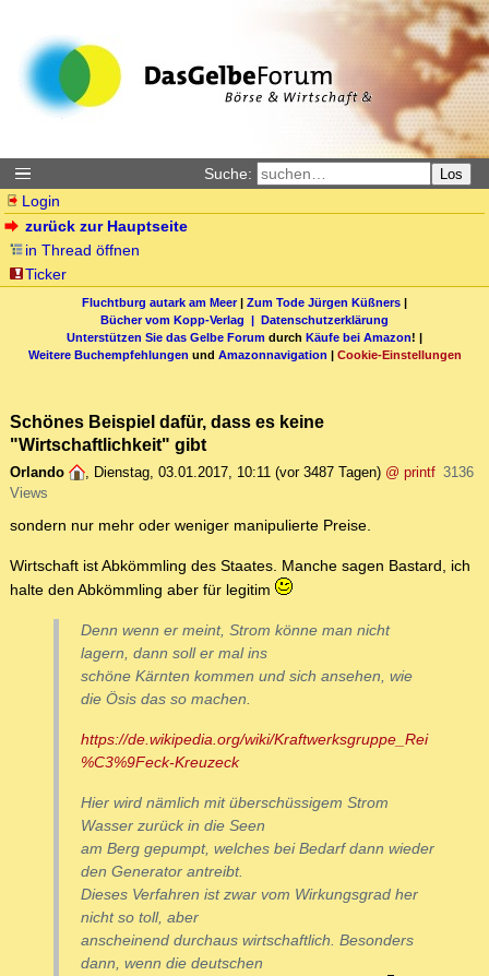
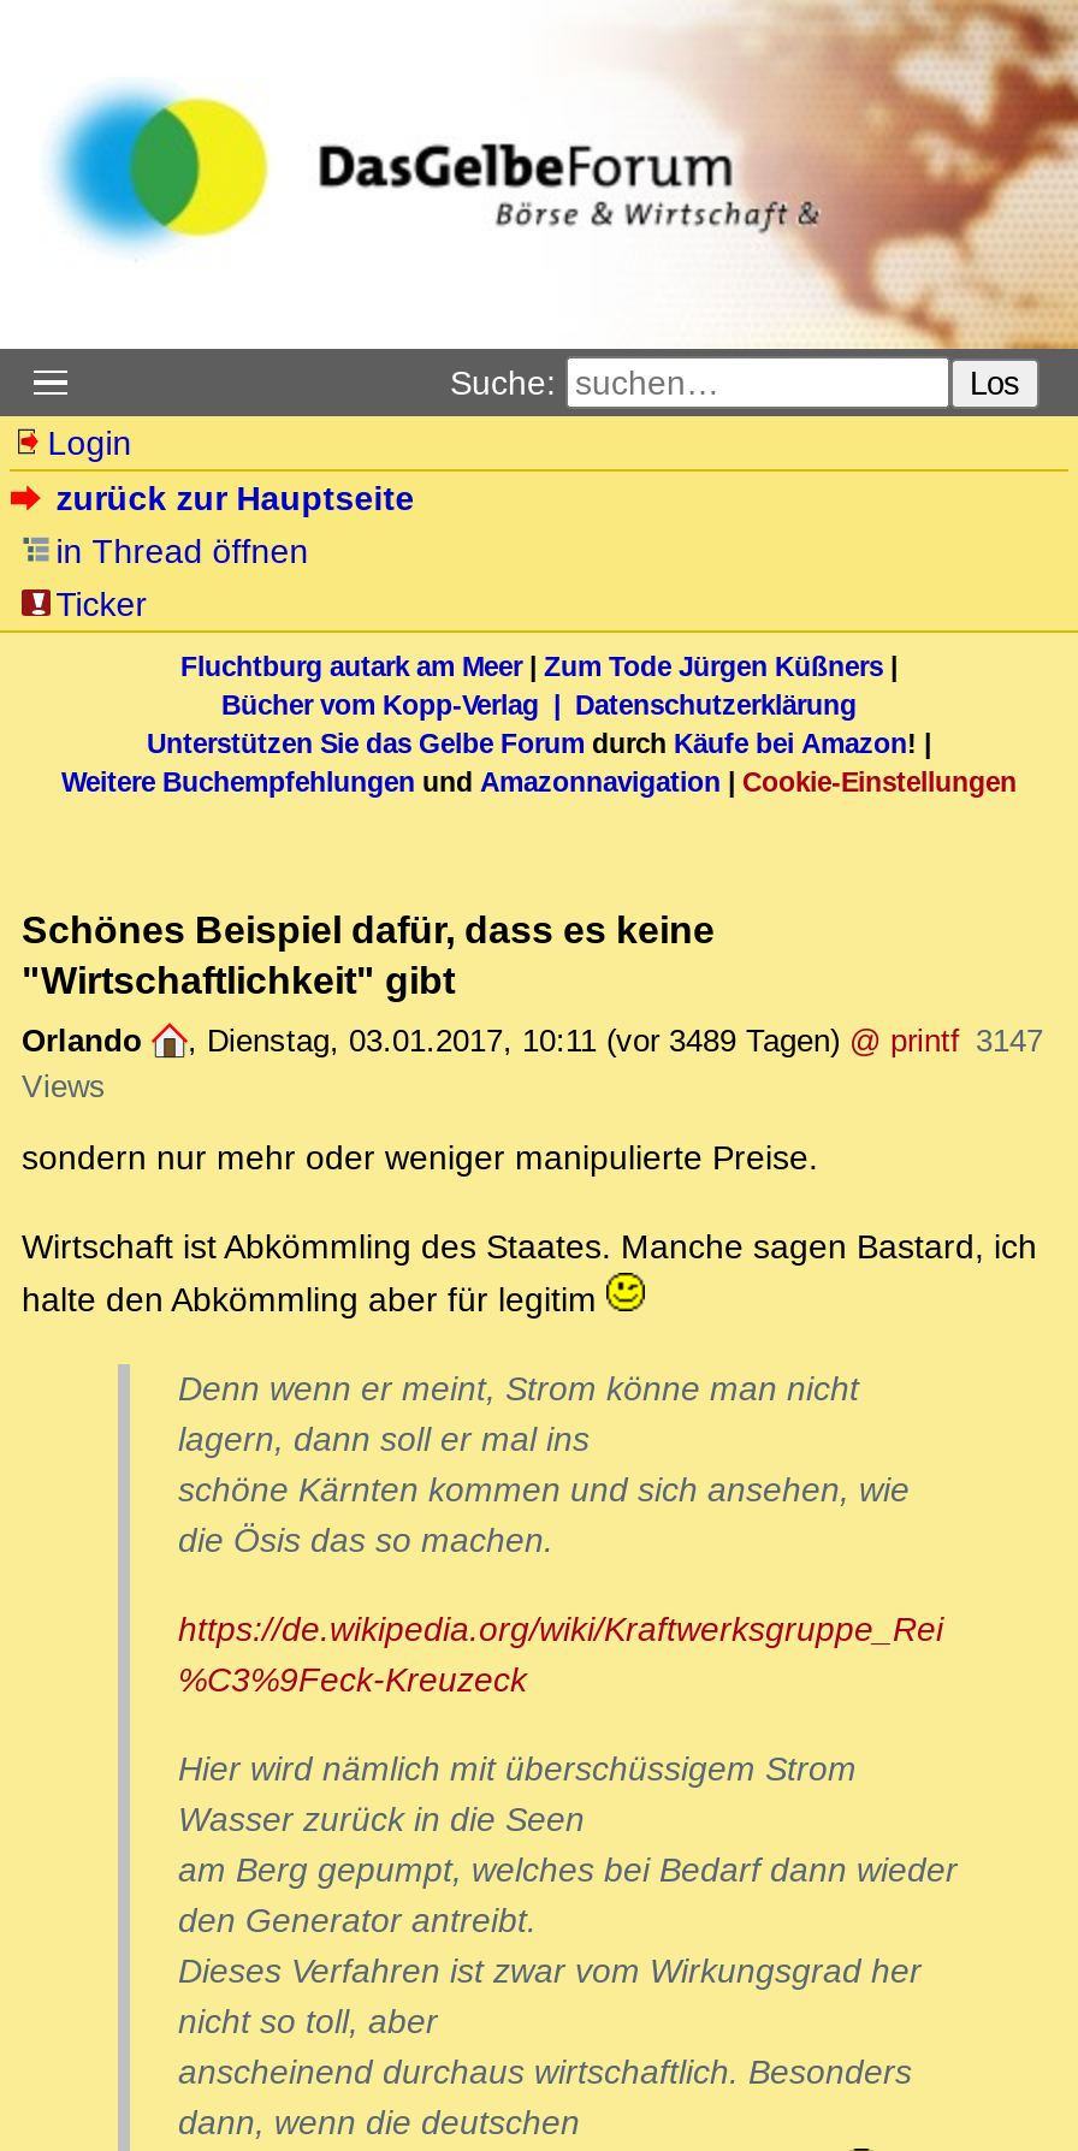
[85,465,473,481] , Dienstag, 03.01.2017, 10:11 (vor 3487 Tagen) @ printf 3136 -> [188,1024,1043,1060] , Dienstag, 03.01.2017, 10:11 (vor 3489 Tagen) @ printf 3147

